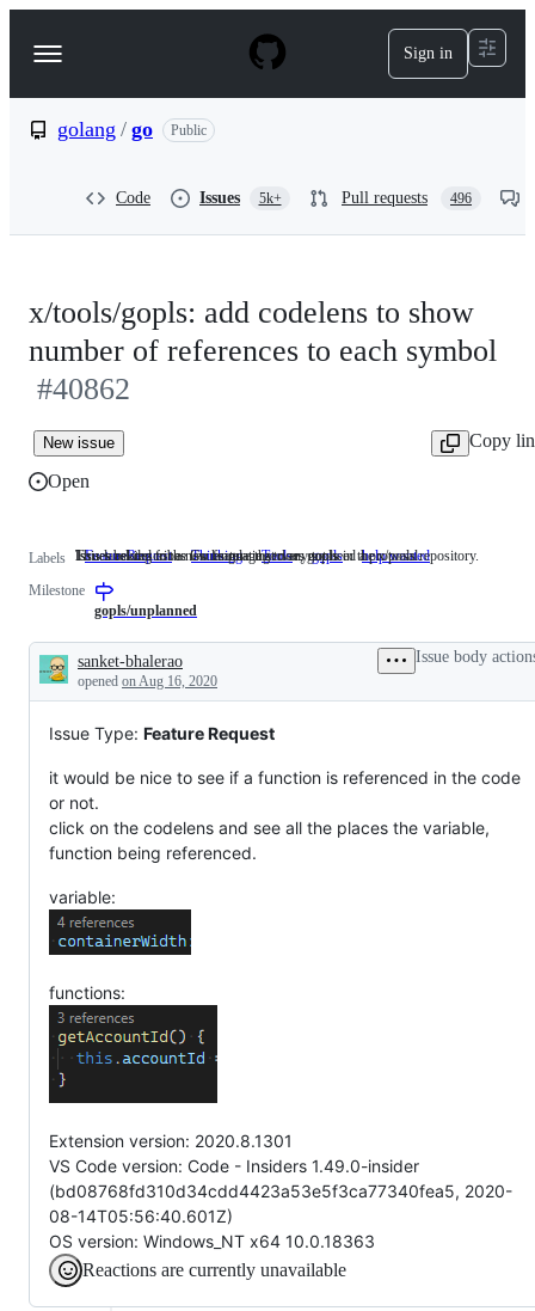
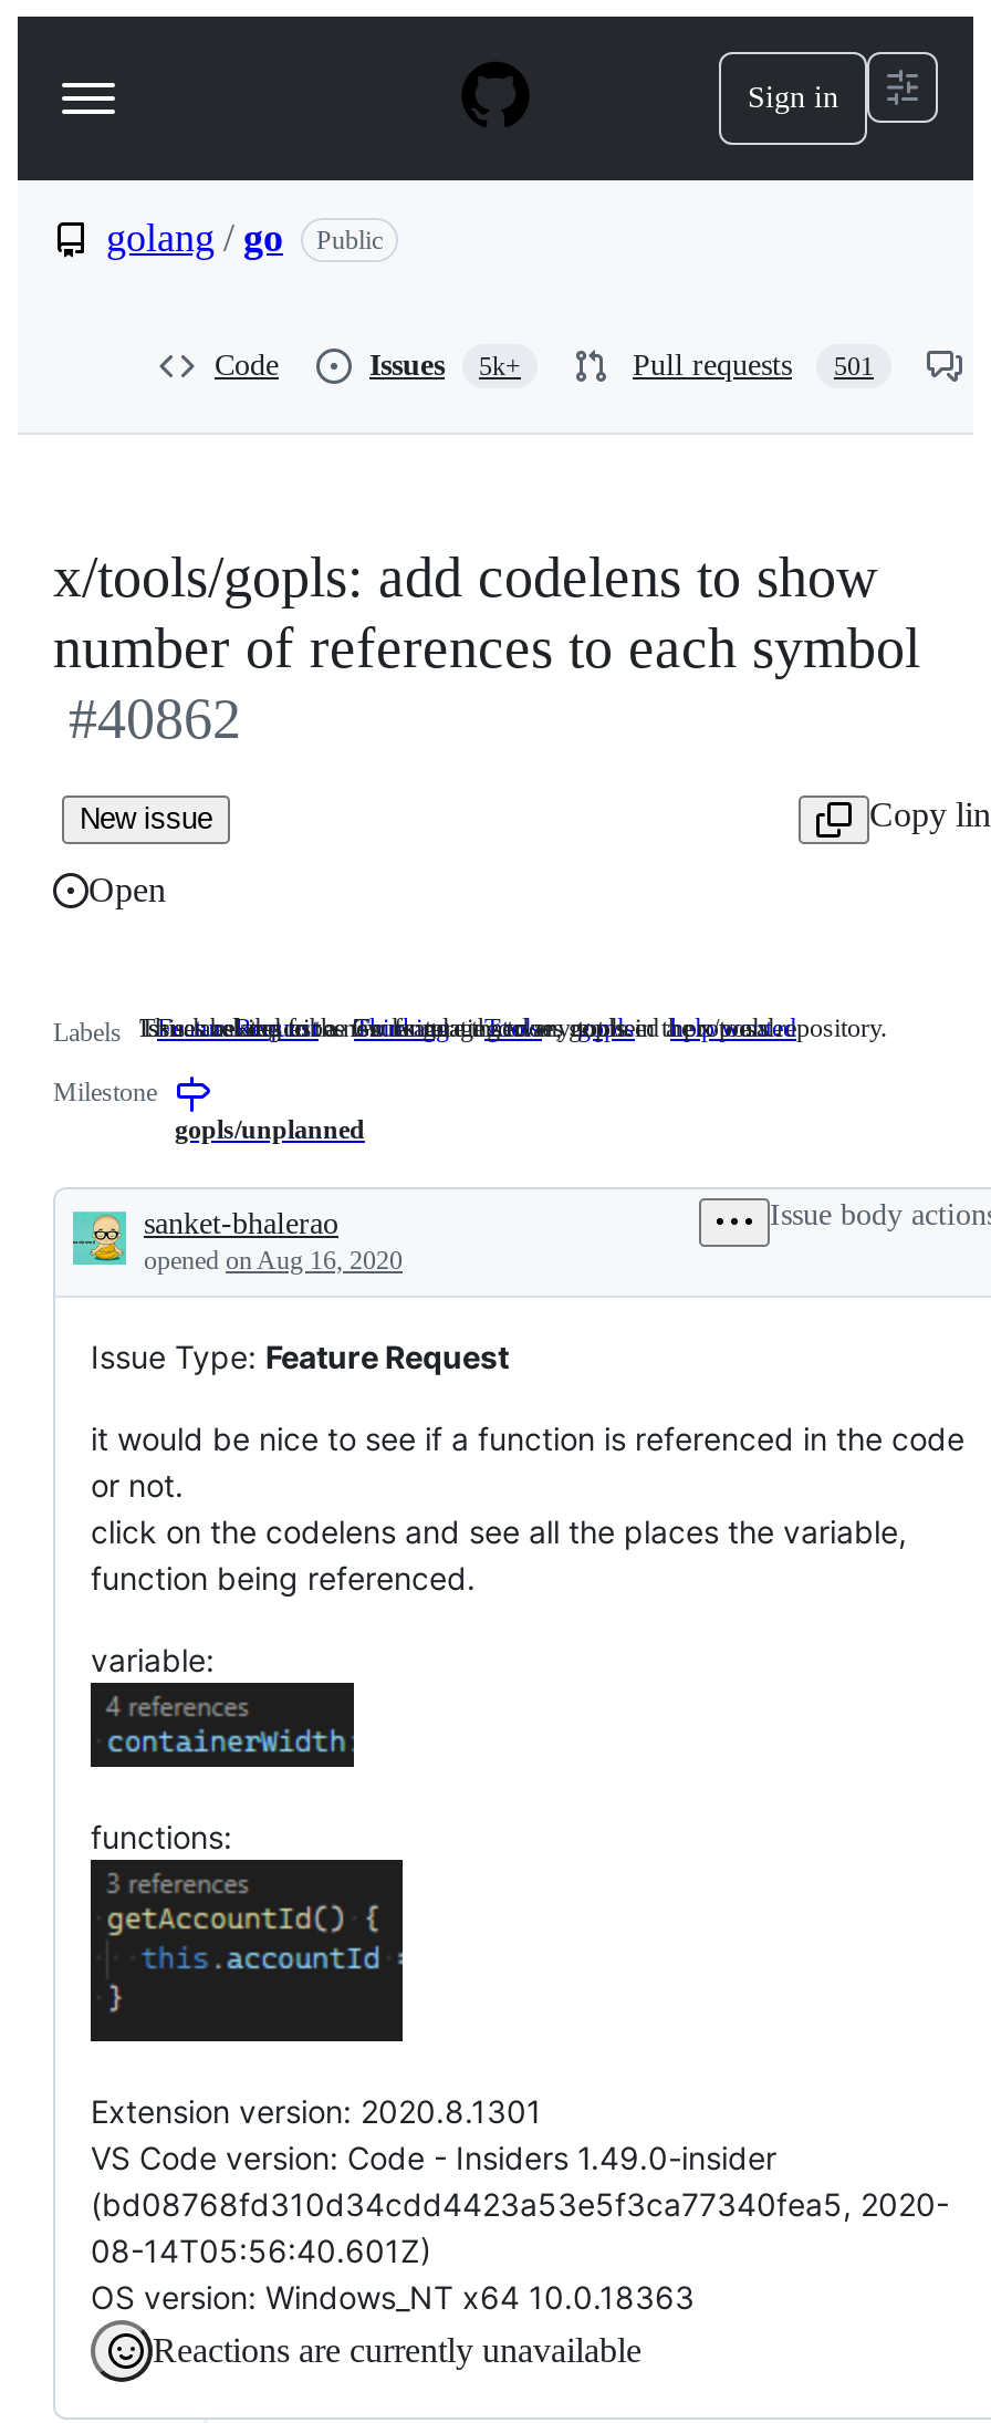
[342,189,472,207] Pull requests 496 -> [633,349,874,382] Pull requests 501

